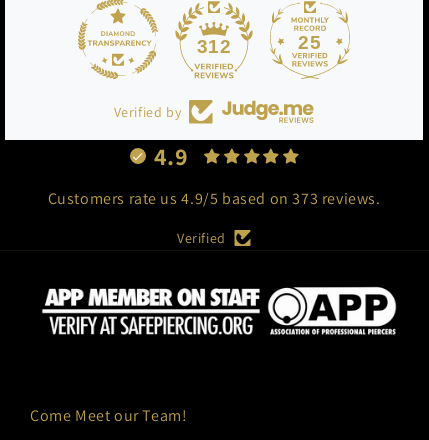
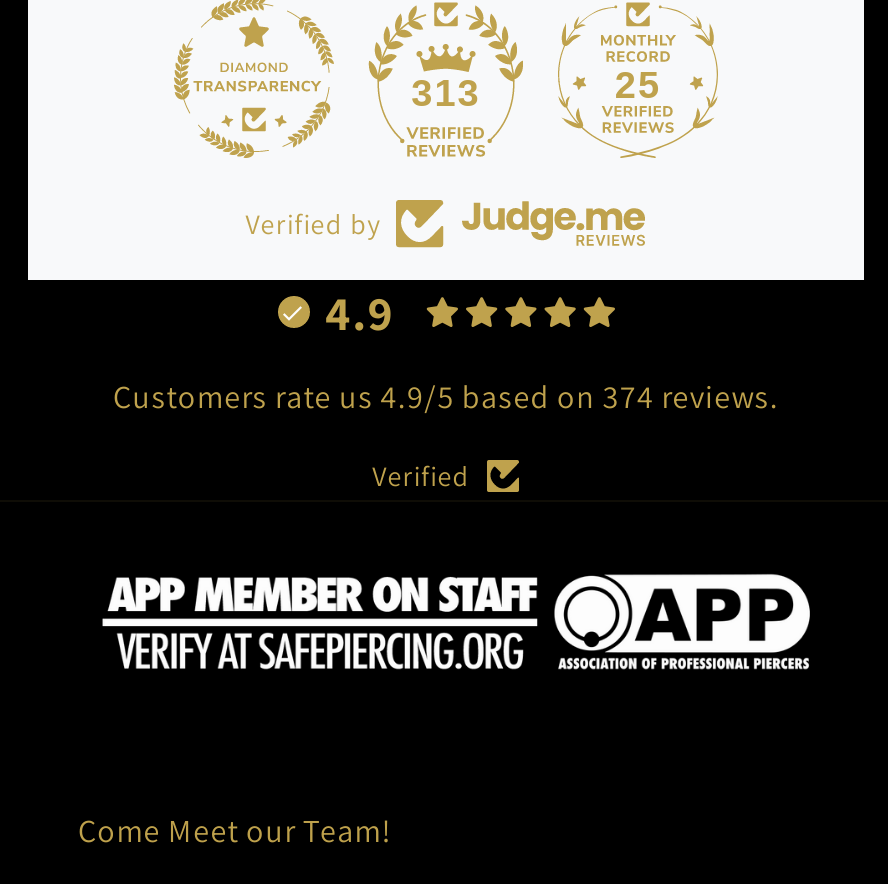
[197,36,231,57] 312 -> [411,73,481,115] 313
[47,188,380,209] Customers rate us 4.9/5 based on 373 reviews. -> [113,377,779,419] Customers rate us 4.9/5 based on 374 reviews.

